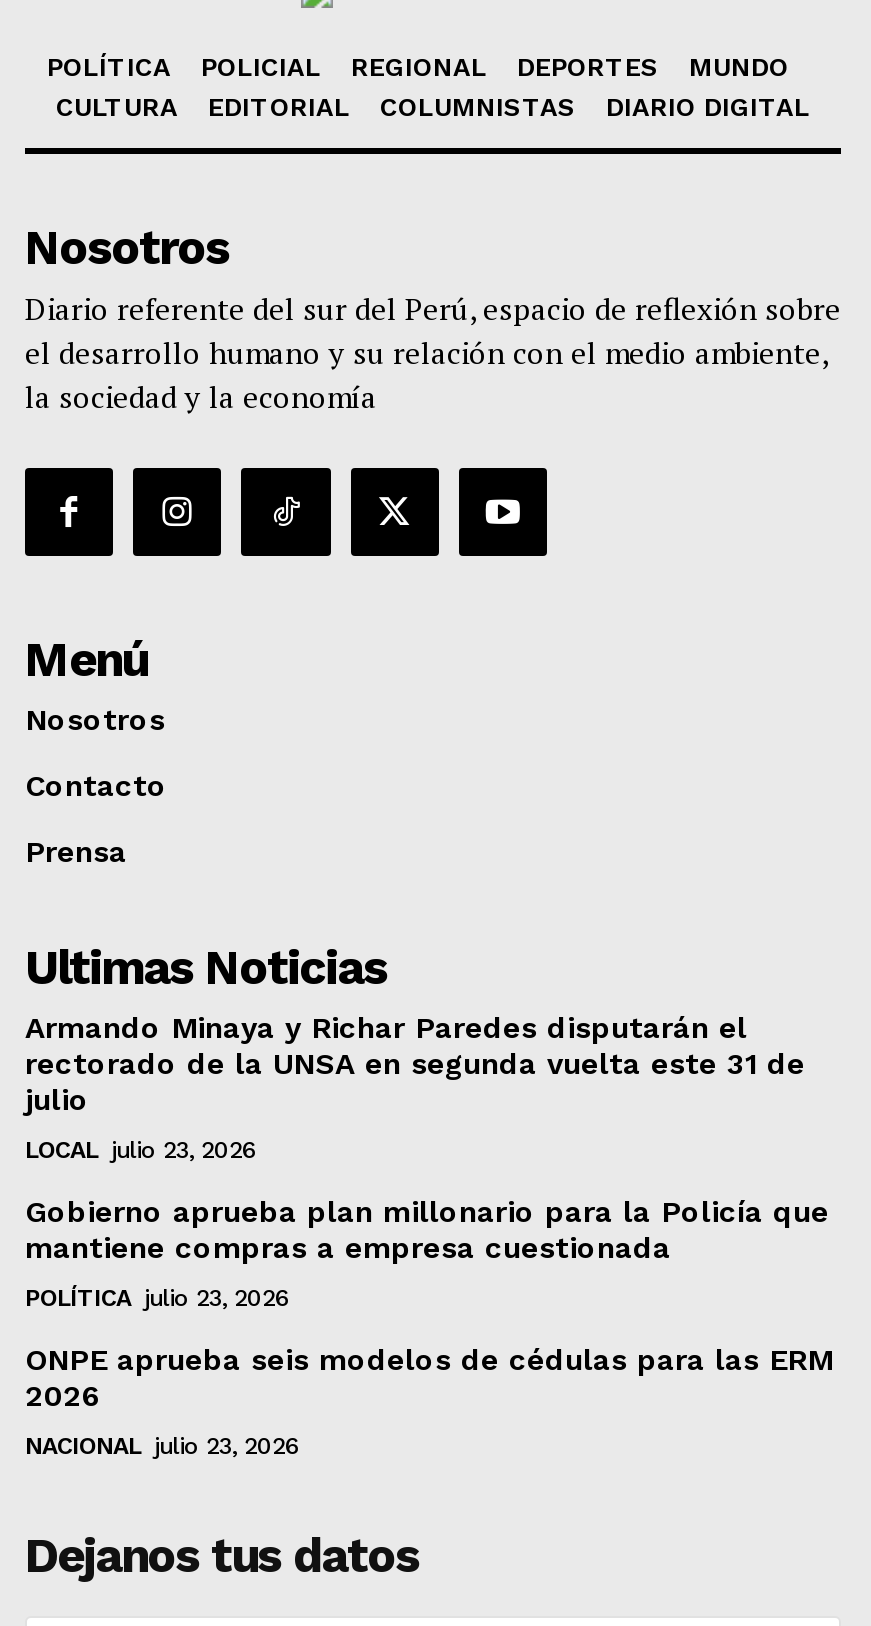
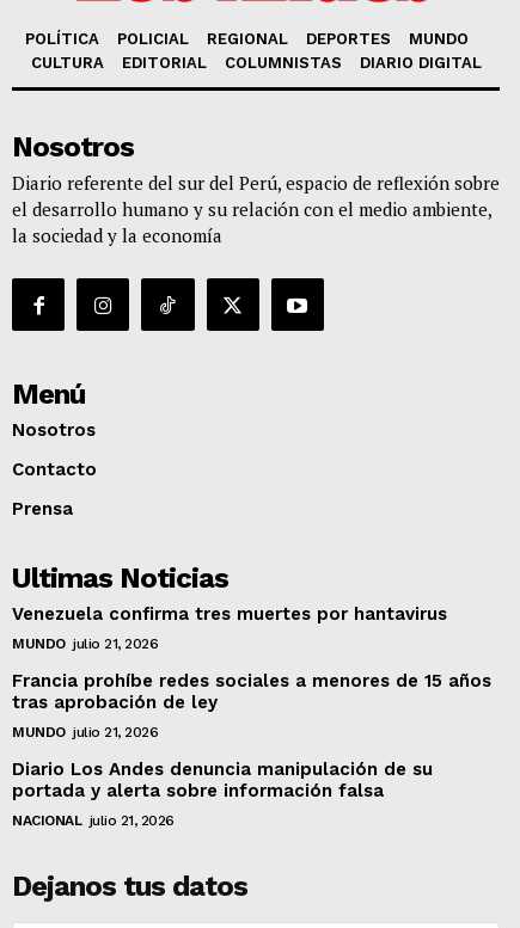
[25,1009,805,1117] Armando Minaya y Richar Paredes disputarán el | rectorado de la UNSA en segunda vuelta este 31 de | julio -> [12,603,447,624] Venezuela confirma tres muertes por hantavirus
[25,1135,257,1163] LOCAL julio 23, 2026 -> [12,635,158,652] MUNDO julio 21, 2026
[25,1193,829,1265] Gobierno aprueba plan millonario para la Policía que | mantiene compras a empresa cuestionada -> [12,670,491,713] Francia prohíbe redes sociales a menores de 15 años | tras aprobación de ley
[25,1283,290,1311] POLÍTICA julio 23, 2026 -> [12,723,158,740] MUNDO julio 21, 2026
[25,1341,833,1413] ONPE aprueba seis modelos de cédulas para las ERM | 2026 -> [12,758,433,801] Diario Los Andes denuncia manipulación de su | portada y alerta sobre información falsa
[25,1431,300,1459] NACIONAL julio 23, 2026 -> [12,812,174,828] NACIONAL julio 21, 2026

